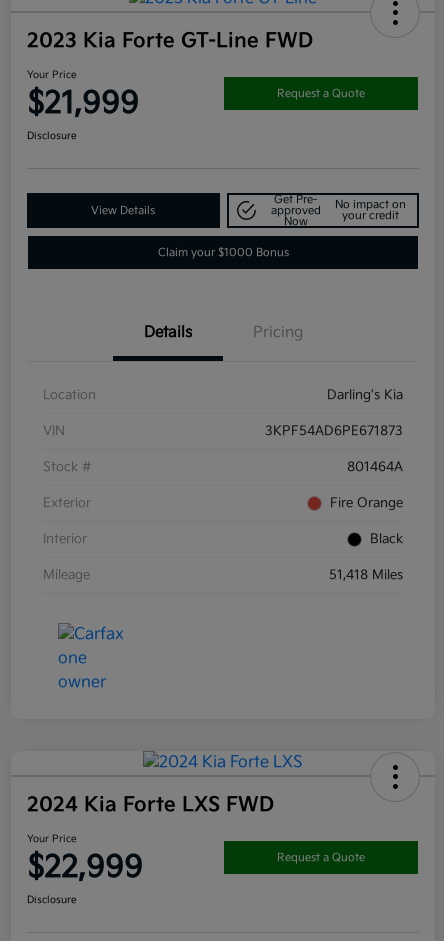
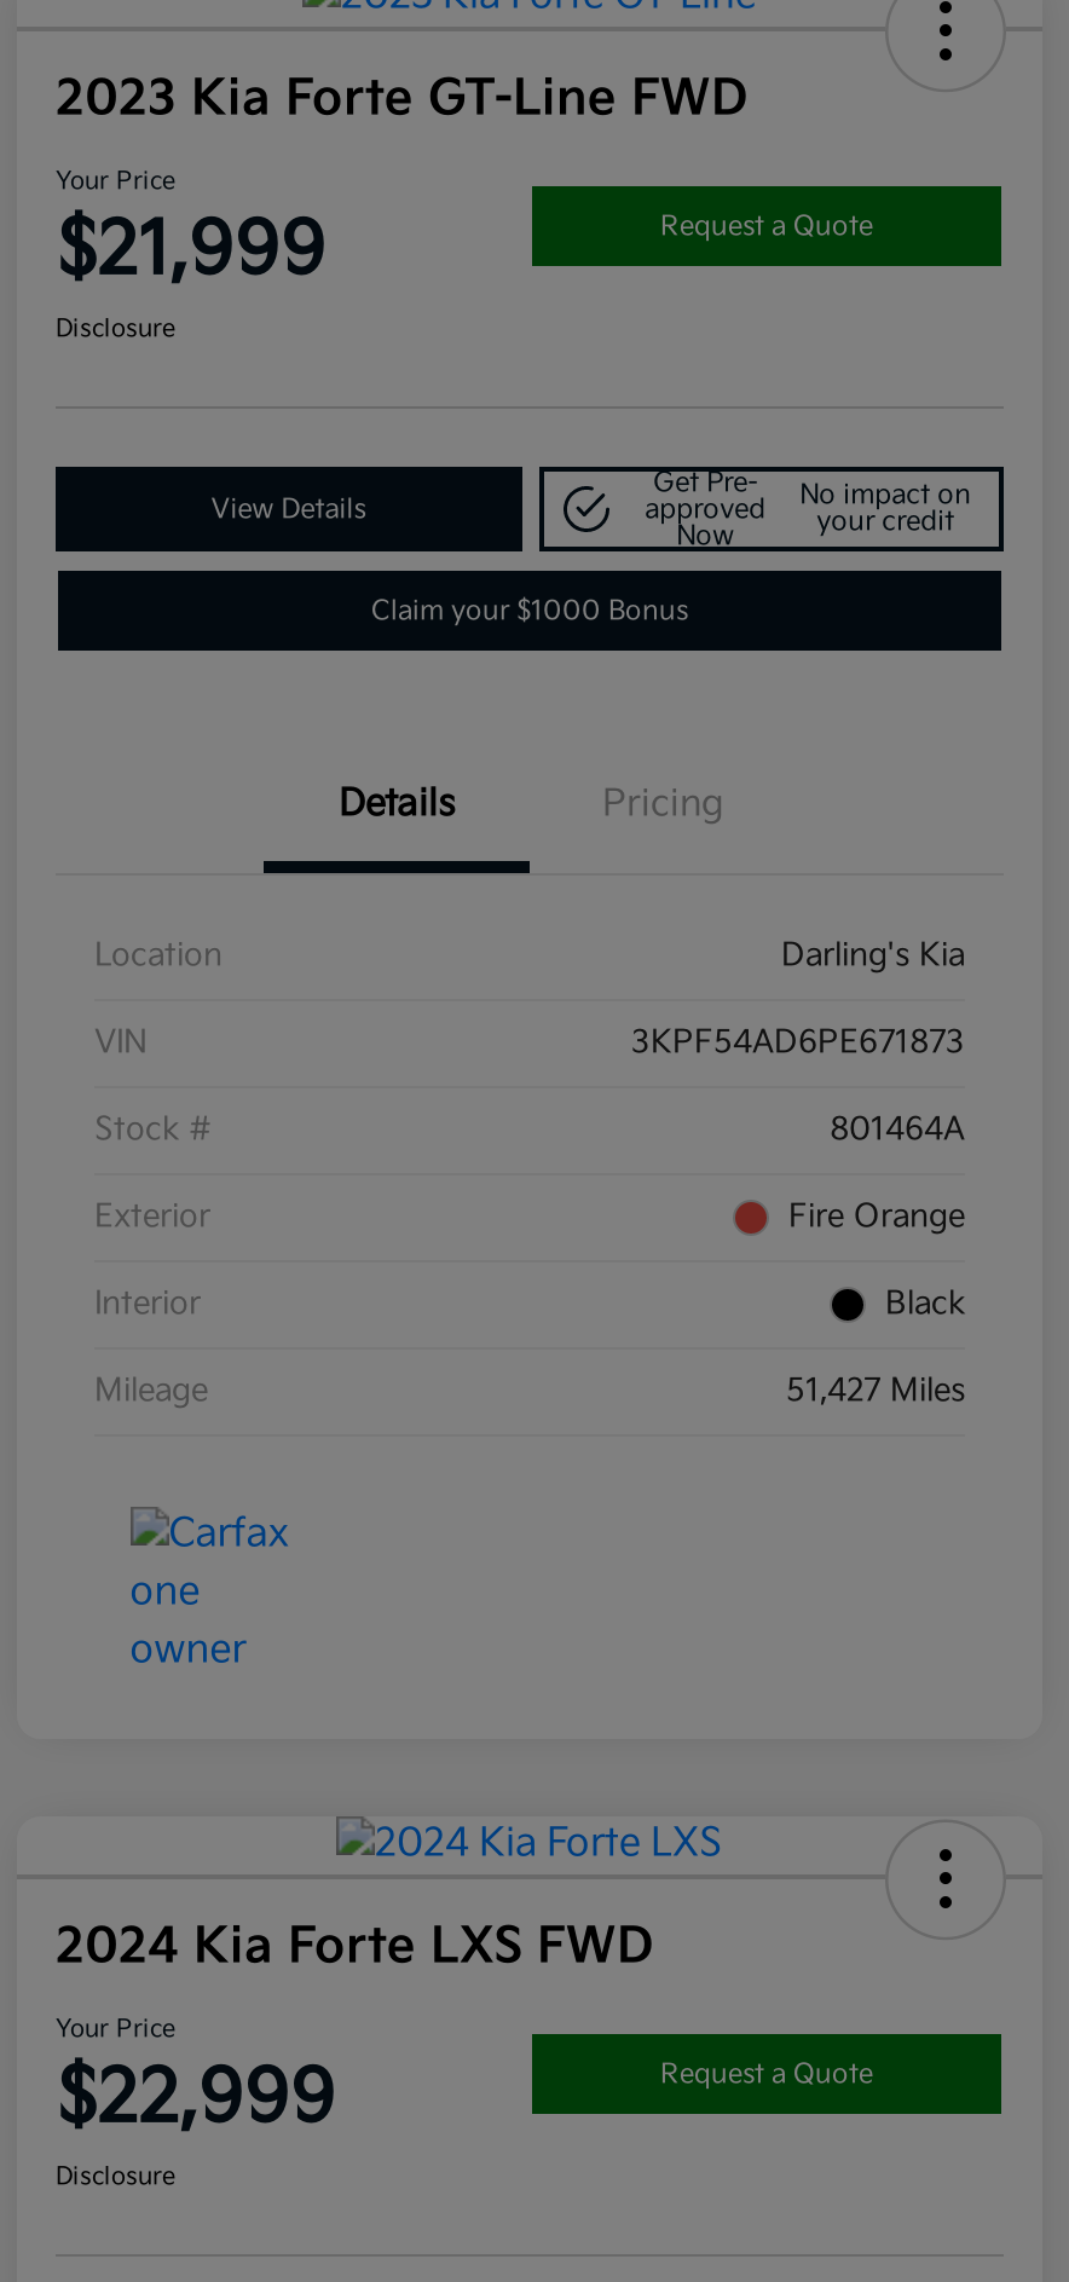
[329,567,403,583] 51,418 Miles -> [786,1371,965,1410] 51,427 Miles

